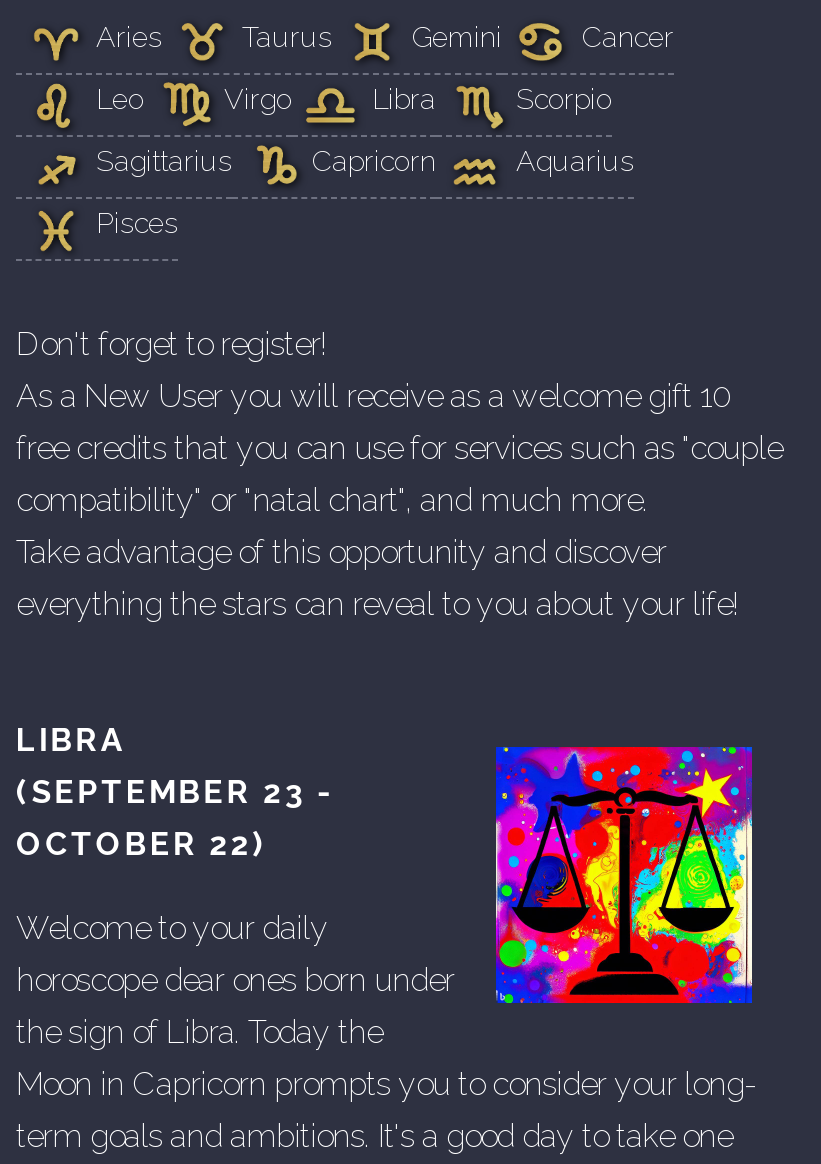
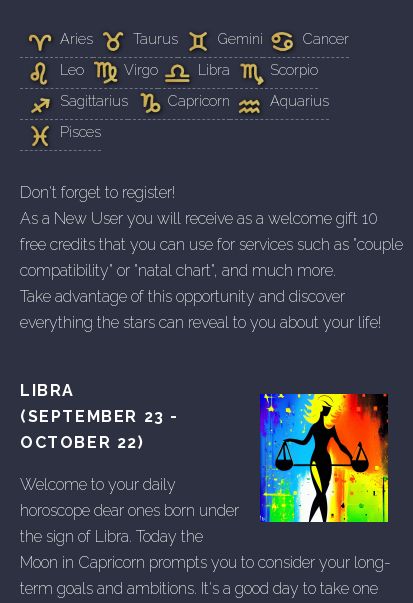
[494,745,754,1005] [image] -> [259,393,389,523] [image]

